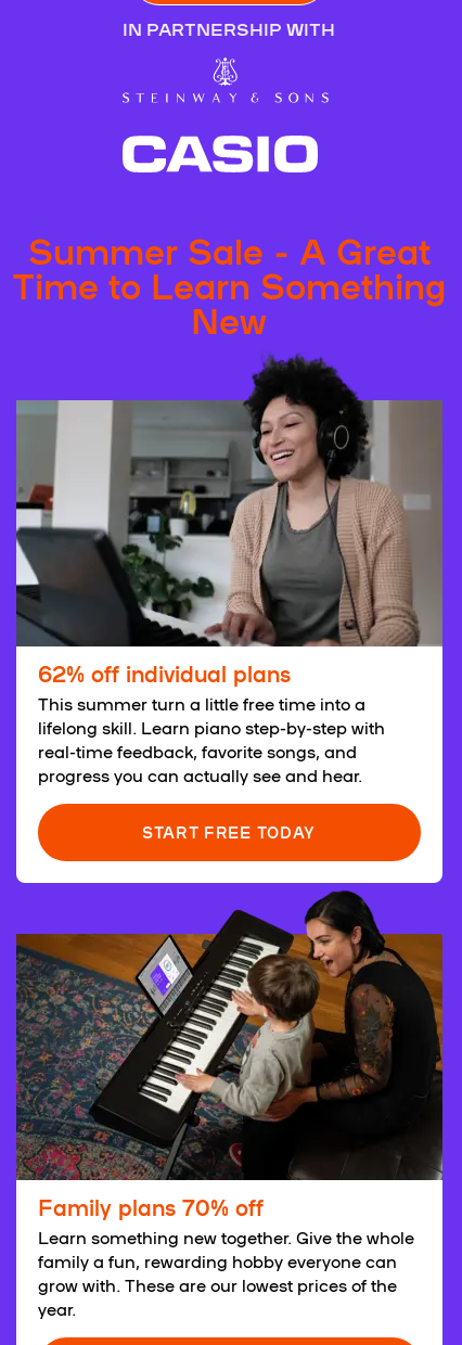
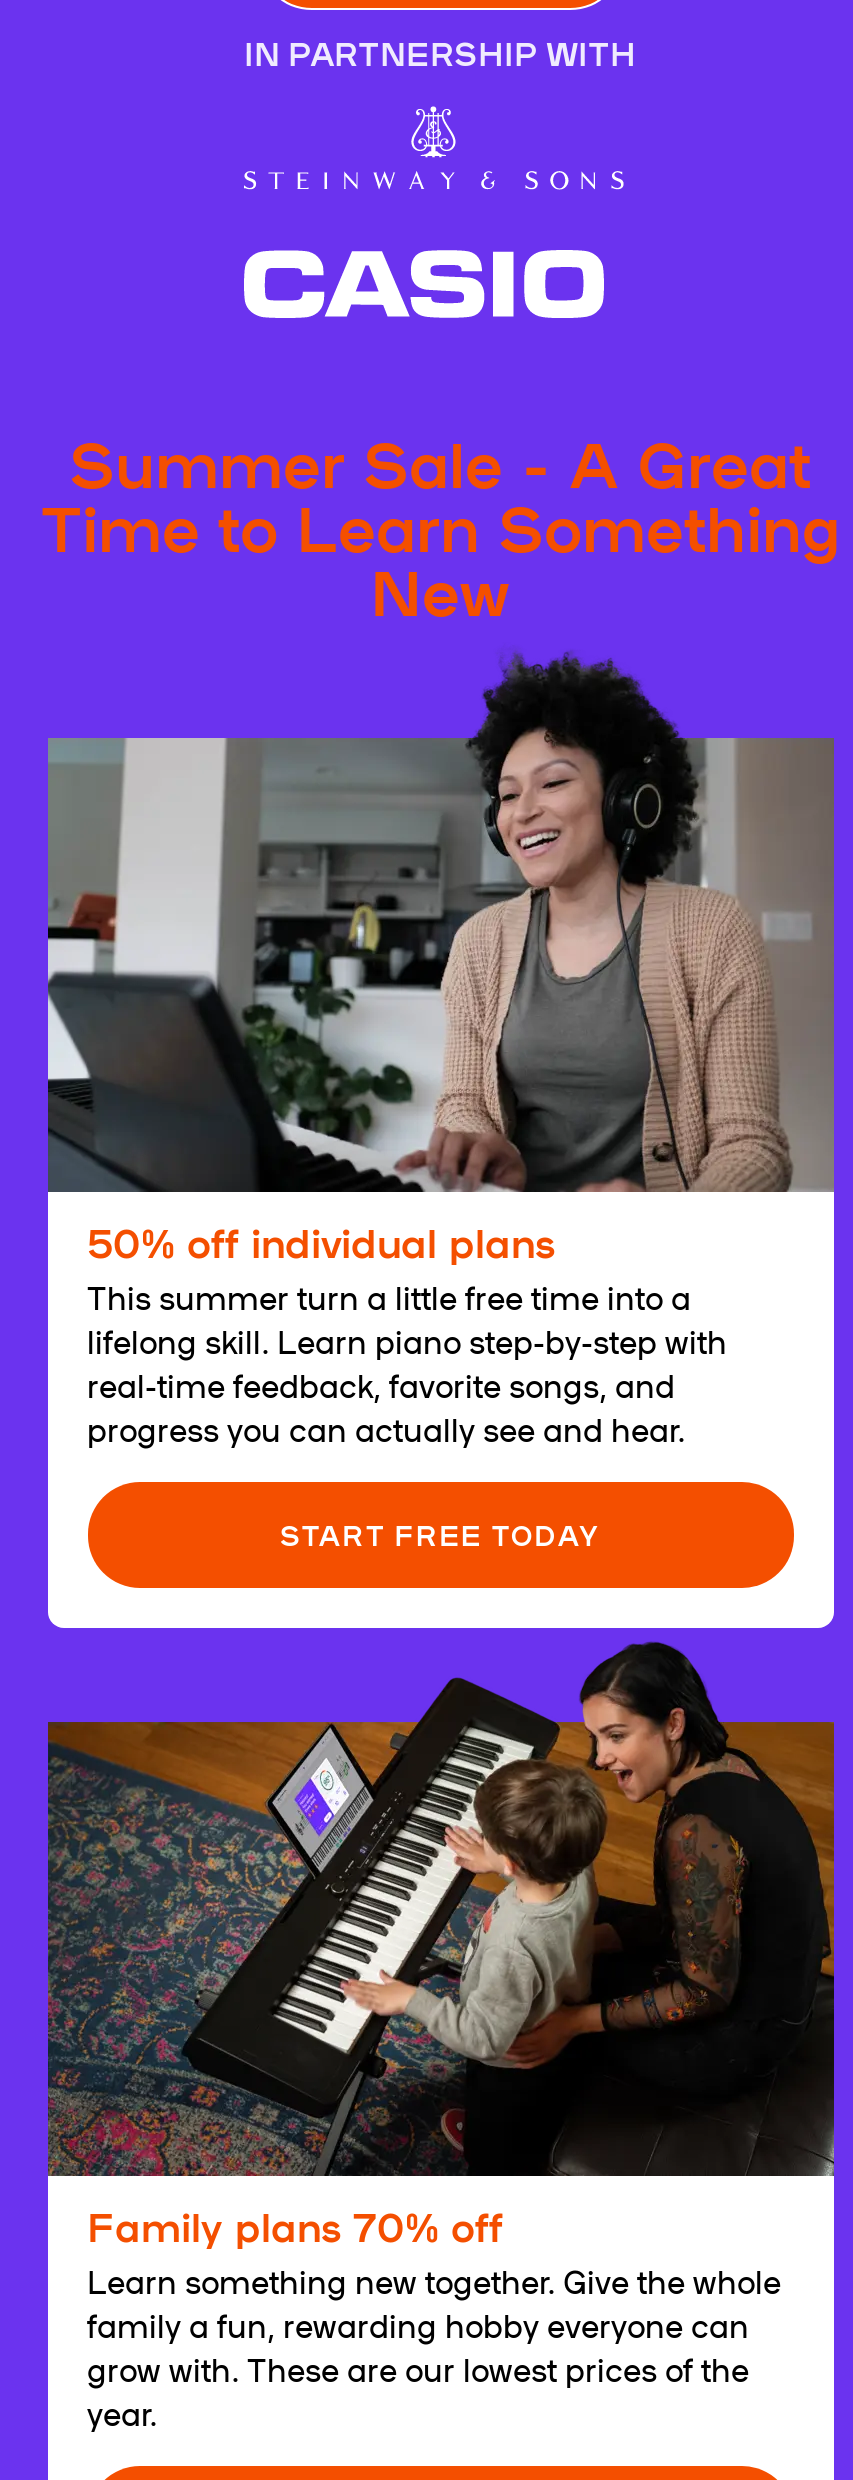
[37,657,290,687] 62% off individual plans -> [87,1211,555,1267] 50% off individual plans

